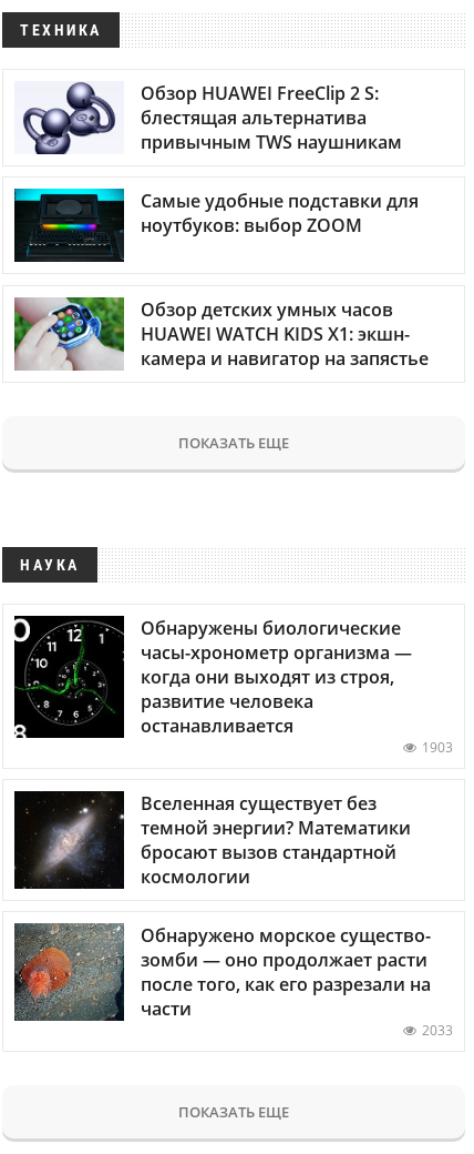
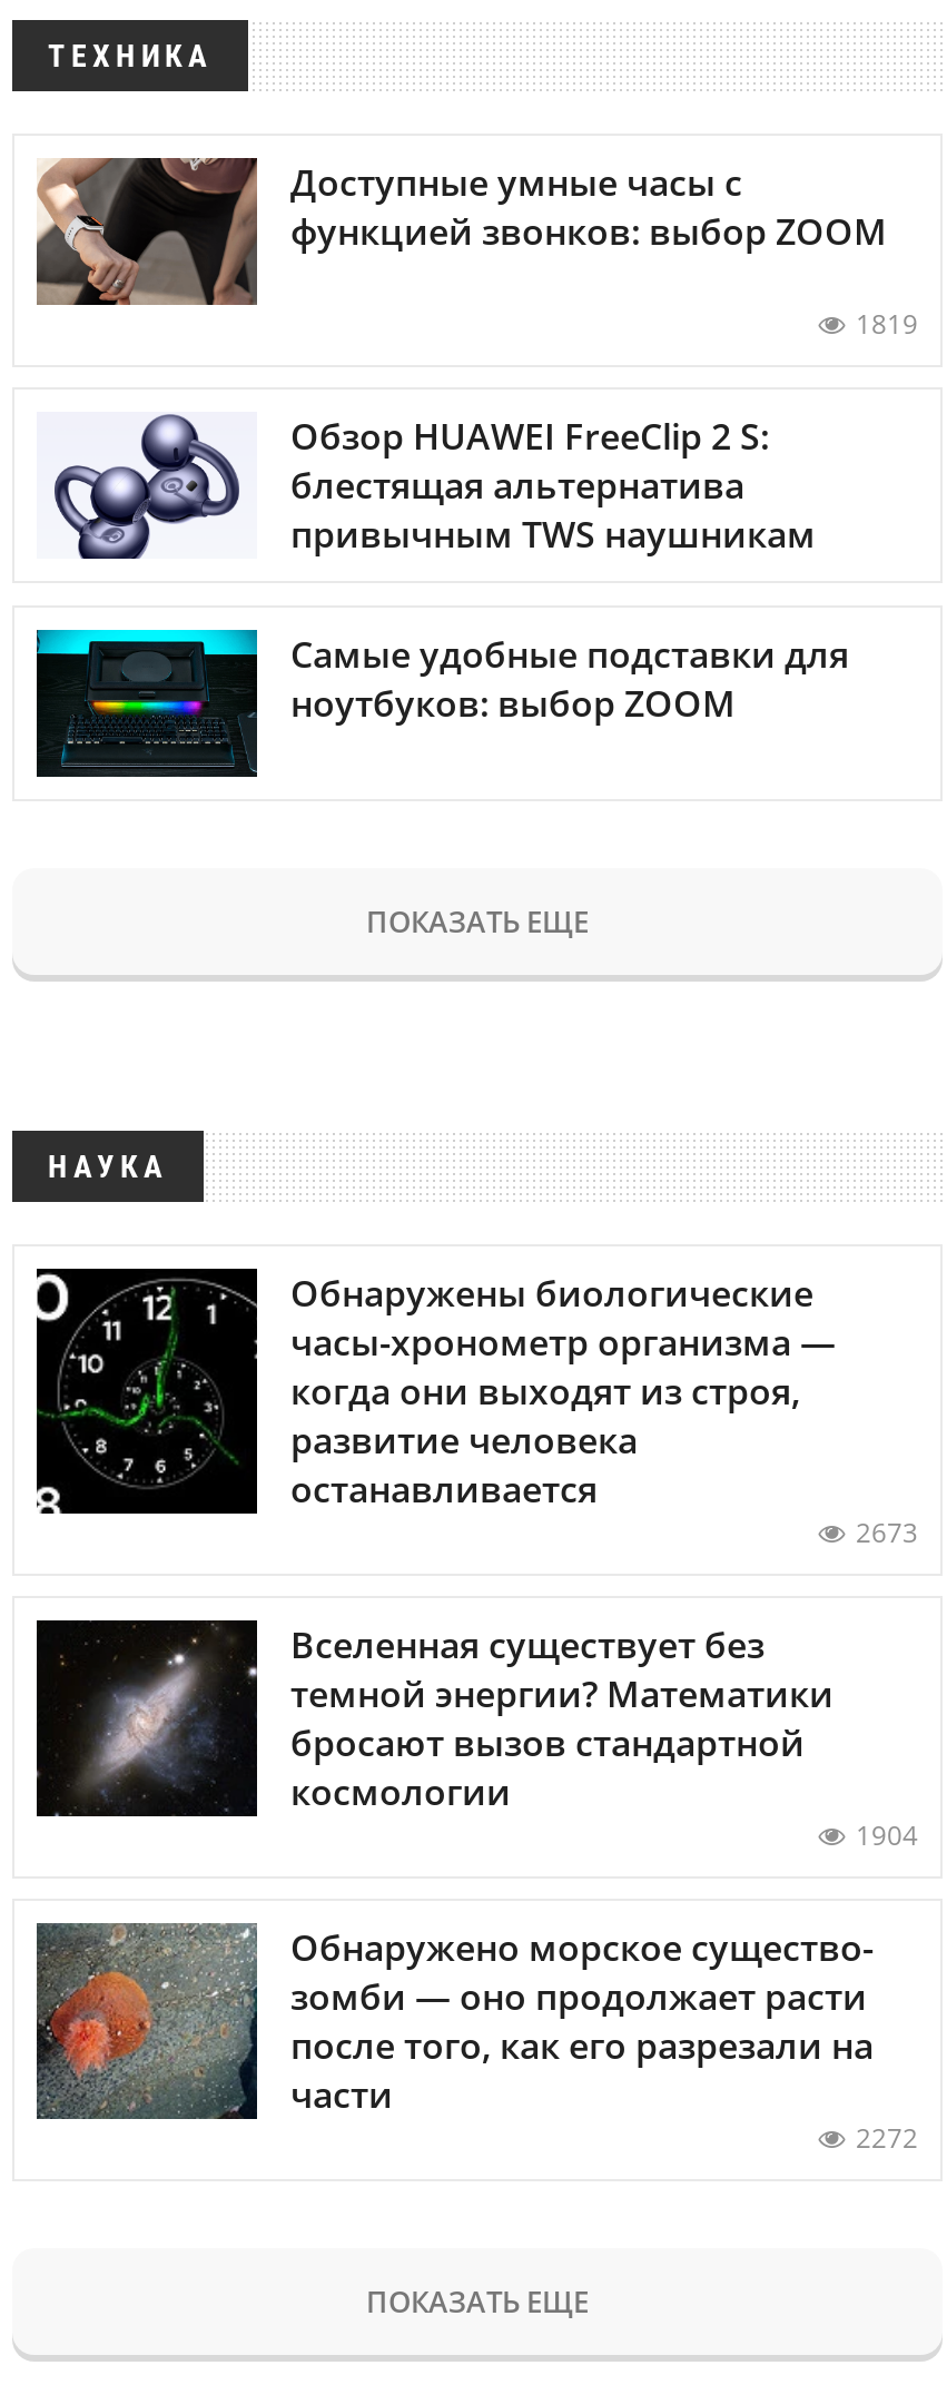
none -> [34,156,918,343] [image] | Доступные умные часы с | функцией звонков: выбор ZOOM | 1819
moved [21,81,419,238] -> [50,412,849,727]: [image] | Обзор HUAWEI FreeClip 2 S: | блестящая альтернатива | привычным TWS наушникам | Самые удобные подставки для | ноутбуков: выбор ZOOM
[13,296,429,372] [image] | Обзор детских умных часов | HUAWEI WATCH KIDS X1: экшн- | камера и навигатор на запястье -> none
[422,738,453,756] 1903 -> [856,1513,918,1551] 2673
none -> [856,1816,918,1854] 1904
[422,1021,453,1040] 2033 -> [856,2119,918,2157] 2272

